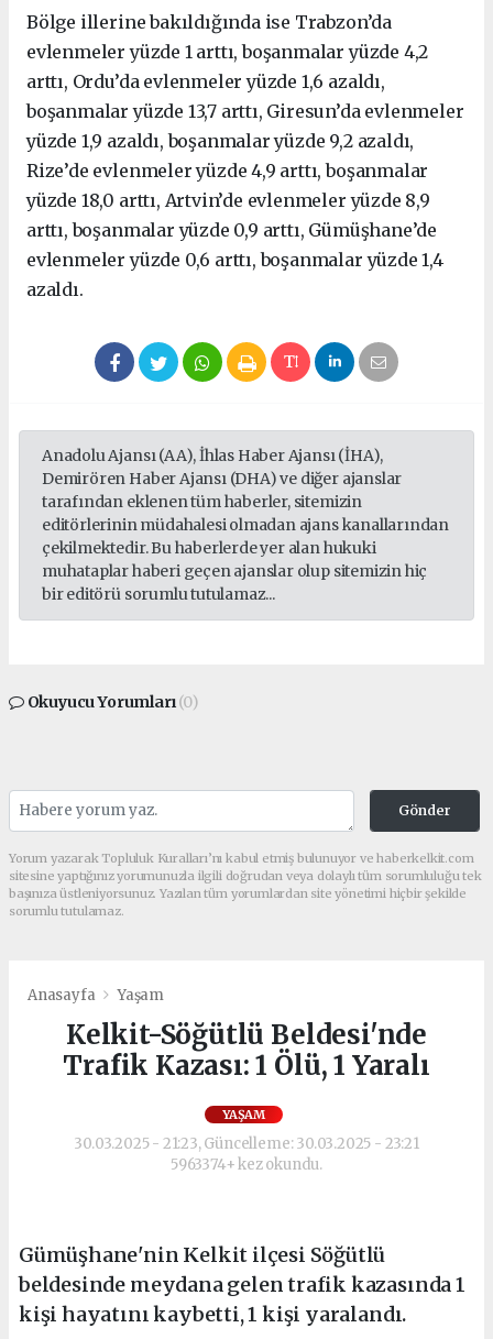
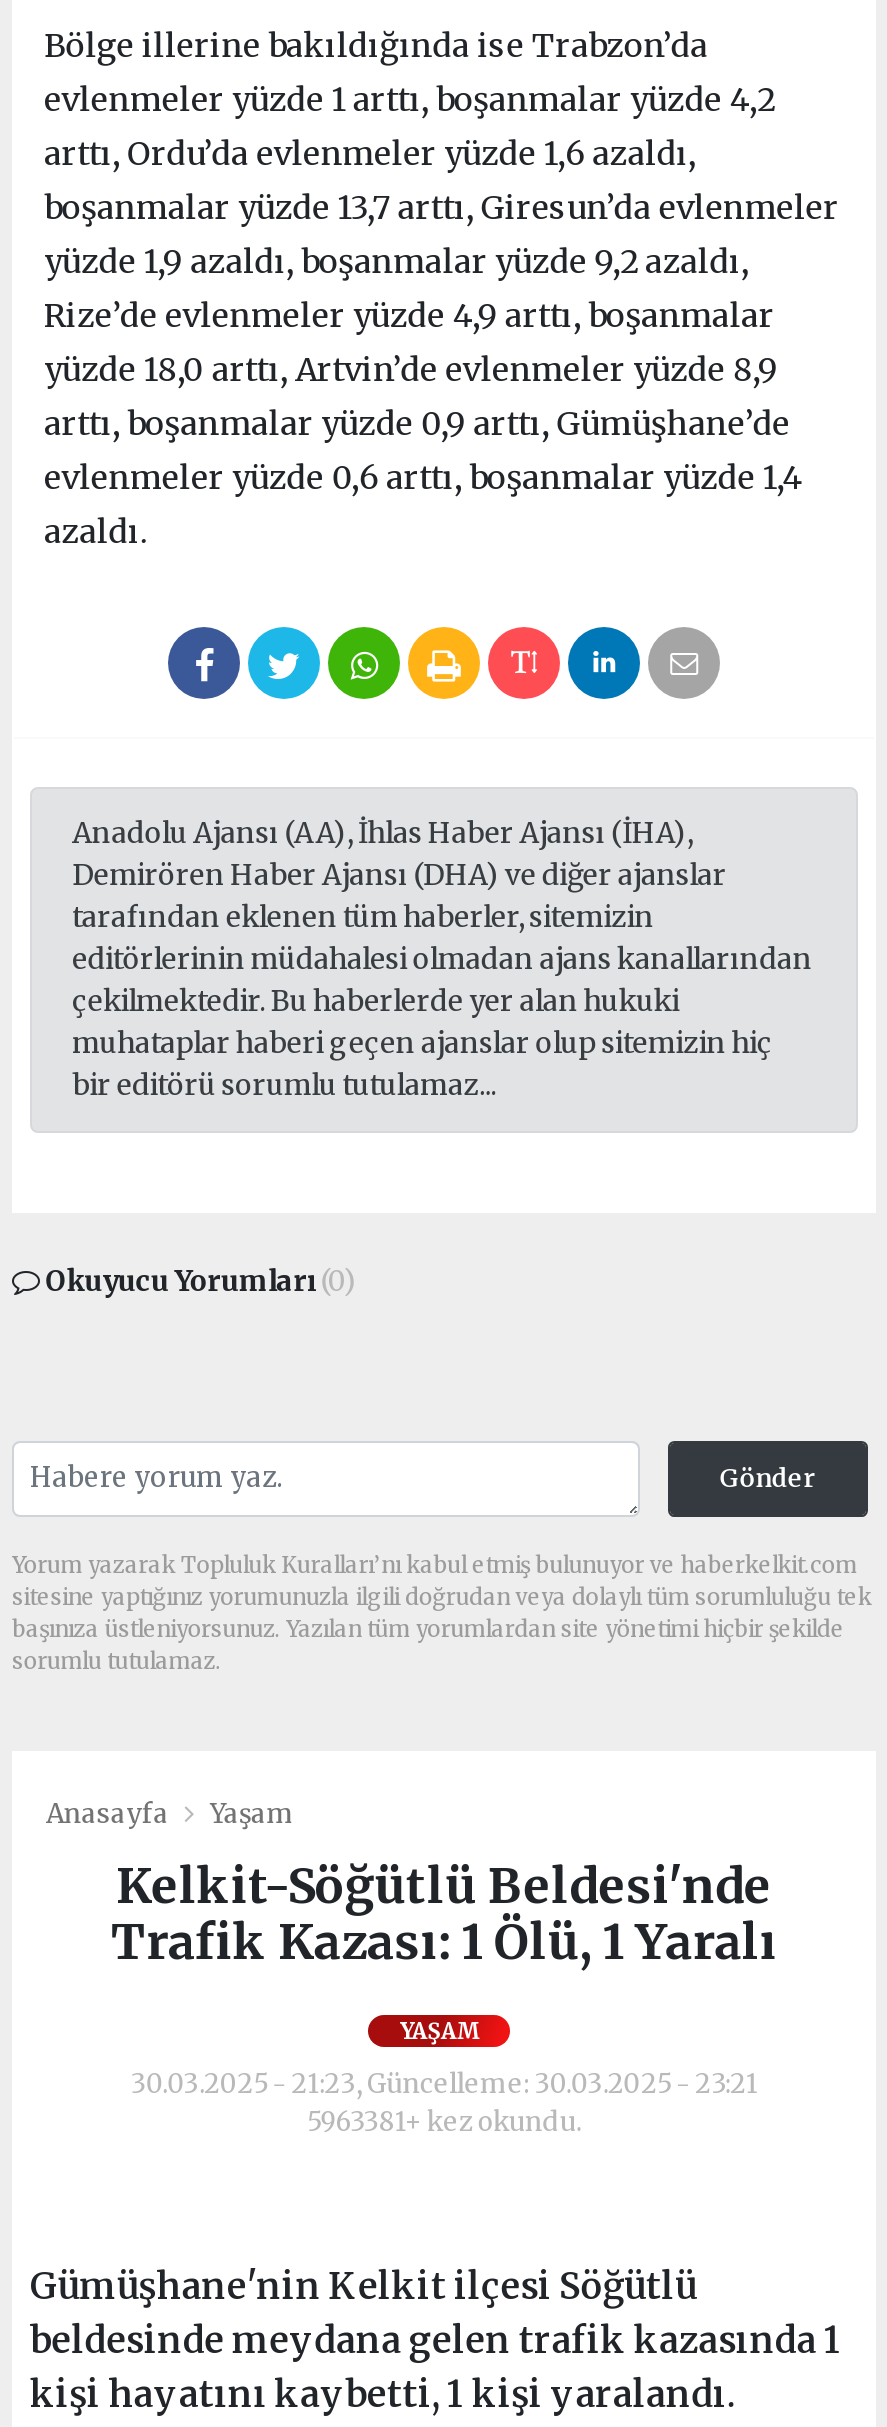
[170,1155,323,1174] 5963374+ kez okundu. -> [307,2105,581,2139] 5963381+ kez okundu.

